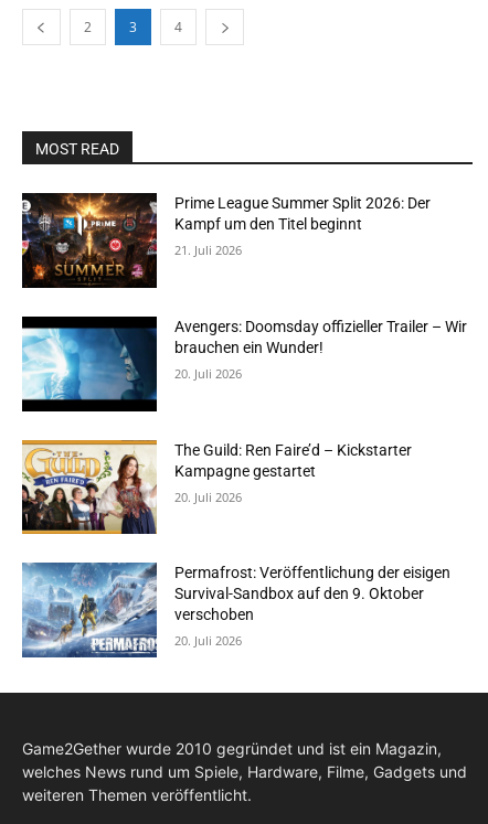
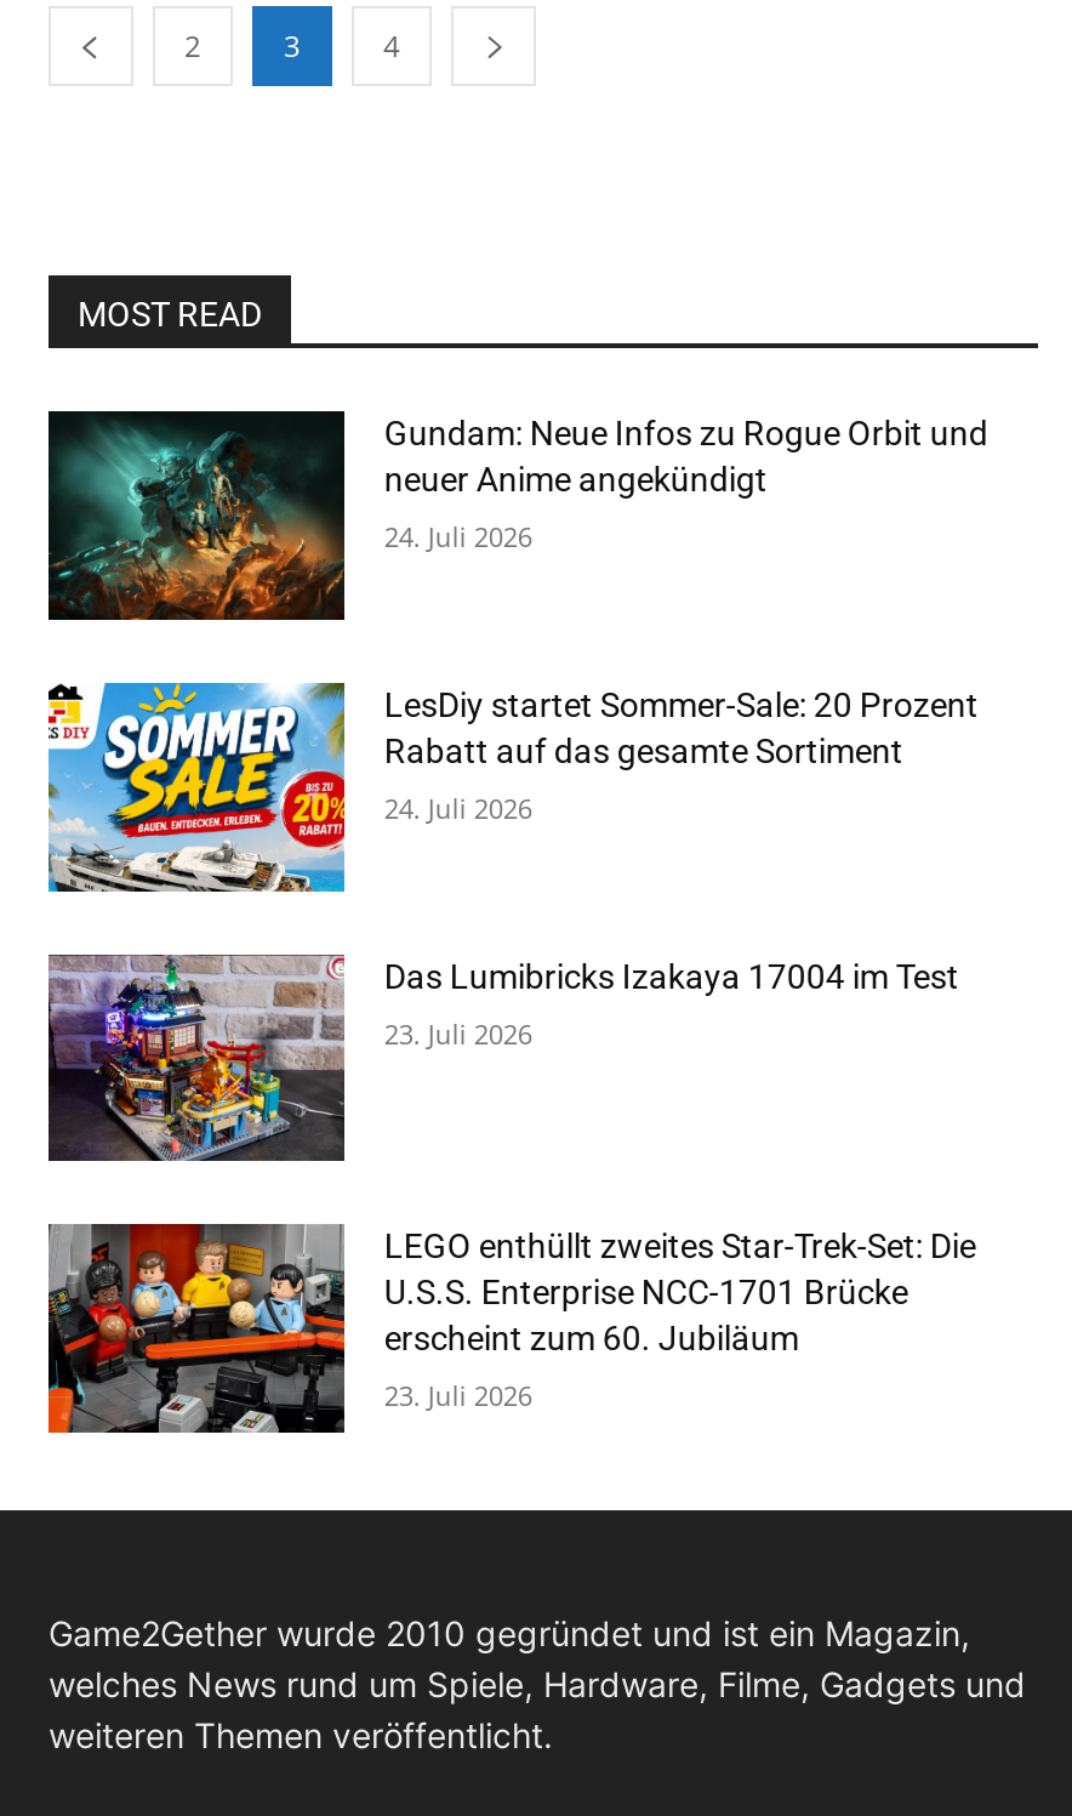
[21,192,431,289] [image] | Prime League Summer Split 2026: Der | Kampf um den Titel beginnt -> [46,409,988,622] [image] | Gundam: Neue Infos zu Rogue Orbit und | neuer Anime angekündigt
[175,242,242,259] 21. Juli 2026 -> [384,519,532,555] 24. Juli 2026
[21,315,467,413] [image] | Avengers: Doomsday offizieller Trailer – Wir | brauchen ein Wunder! -> [46,681,978,894] [image] | LesDiy startet Sommer-Sale: 20 Prozent | Rabatt auf das gesamte Sortiment
[175,365,242,382] 20. Juli 2026 -> [384,790,532,826] 24. Juli 2026
[21,439,412,535] [image] | The Guild: Ren Faire’d – Kickstarter | Kampagne gestartet -> [46,952,959,1163] [image] | Das Lumibricks Izakaya 17004 im Test
[175,488,242,505] 20. Juli 2026 -> [384,1015,532,1051] 23. Juli 2026
[21,561,451,659] [image] | Permafrost: Veröffentlichung der eisigen | Survival-Sandbox auf den 9. Oktober | verschoben -> [46,1222,976,1435] [image] | LEGO enthüllt zweites Star-Trek-Set: Die | U.S.S. Enterprise NCC-1701 Brücke | erscheint zum 60. Jubiläum
[175,633,242,649] 20. Juli 2026 -> [384,1378,532,1414] 23. Juli 2026

